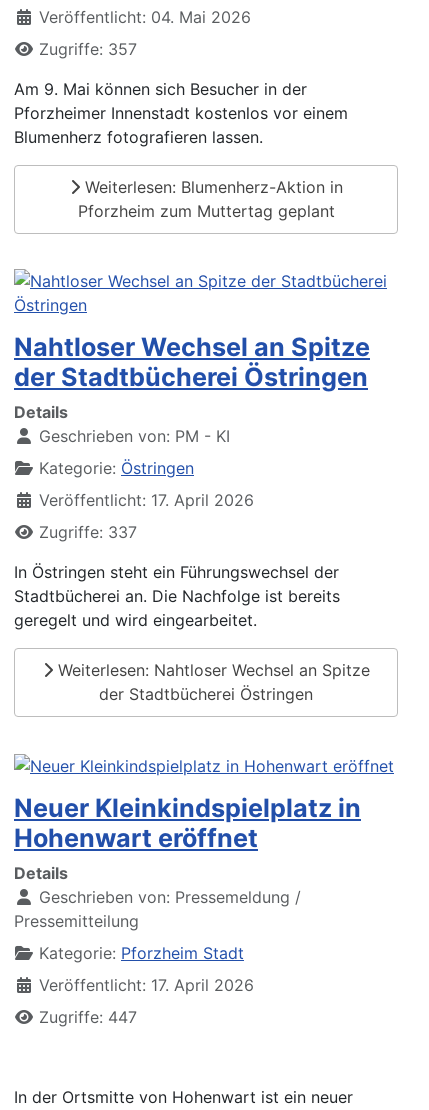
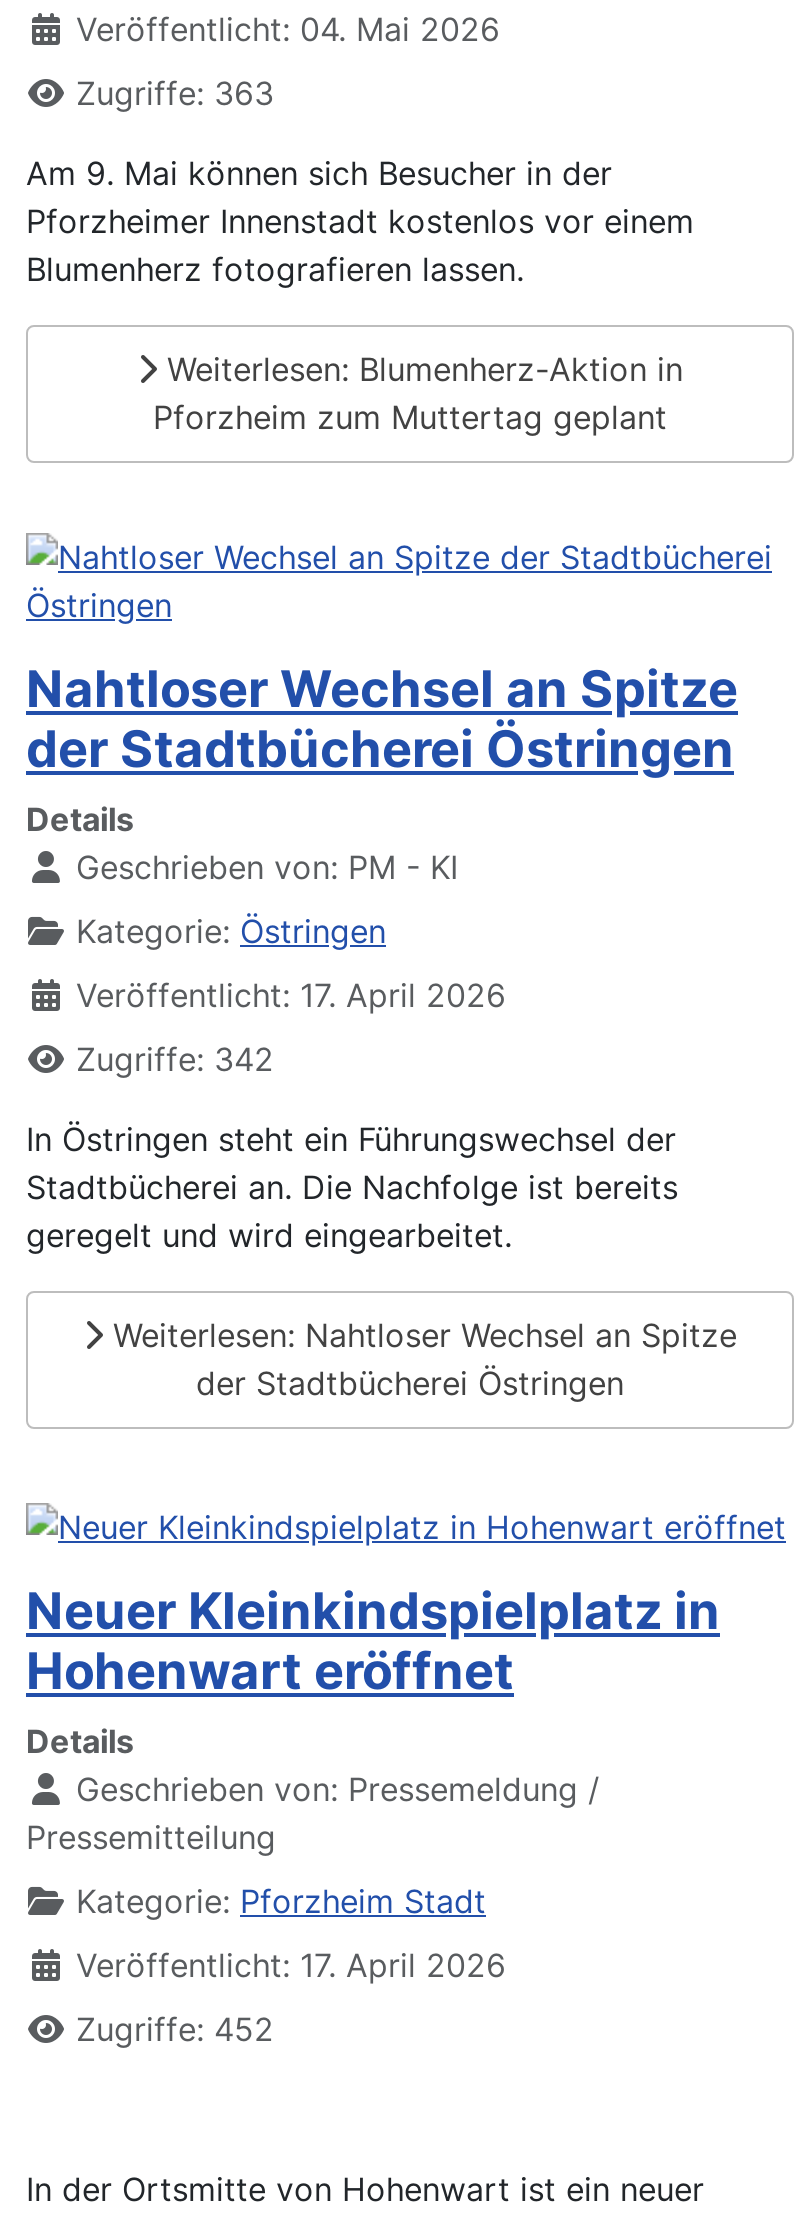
[39,39,137,59] Zugriffe: 357 -> [76,72,274,112] Zugriffe: 363
[39,522,137,542] Zugriffe: 337 -> [76,1039,274,1079] Zugriffe: 342
[39,1007,137,1027] Zugriffe: 447 -> [76,2008,274,2048] Zugriffe: 452

